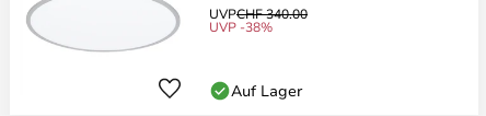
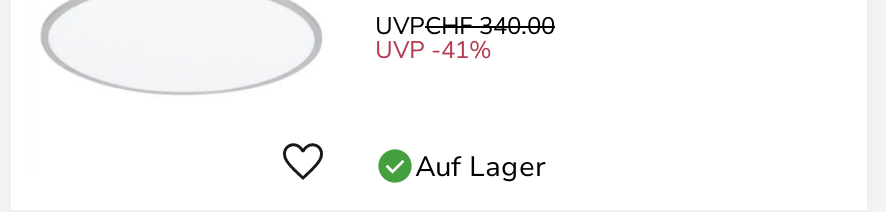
[209,18,273,35] UVP -38% -> [375,32,491,64] UVP -41%

